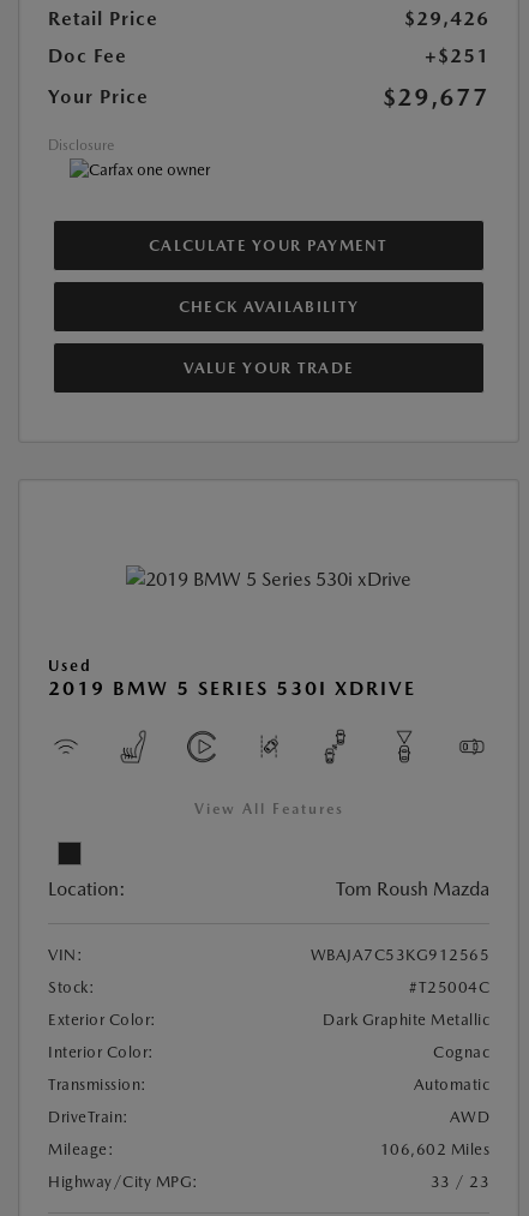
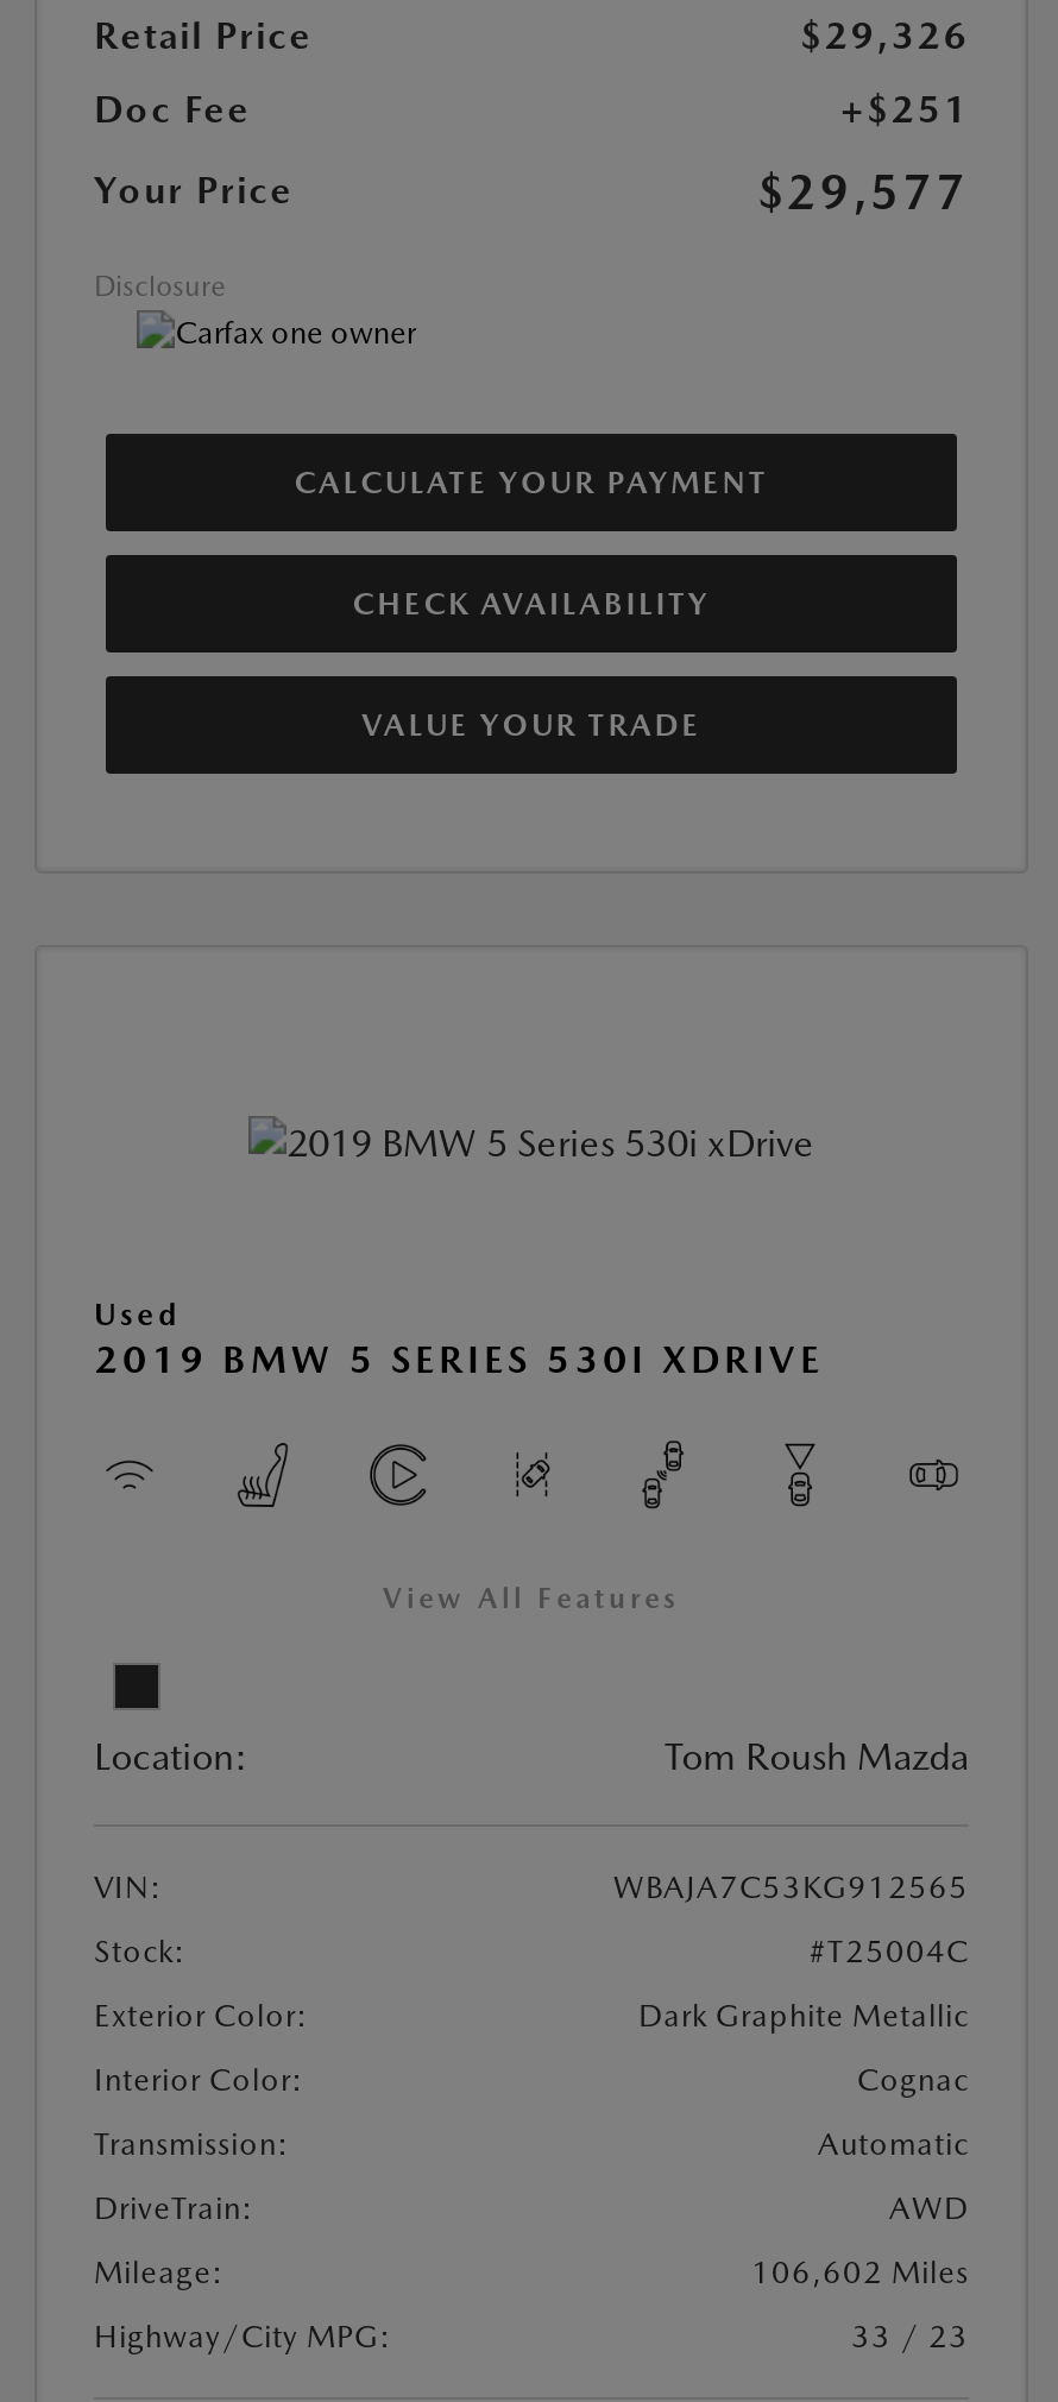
[404,8,489,30] $29,426 -> [800,13,969,58] $29,326
[383,83,489,112] $29,677 -> [757,163,969,220] $29,577

